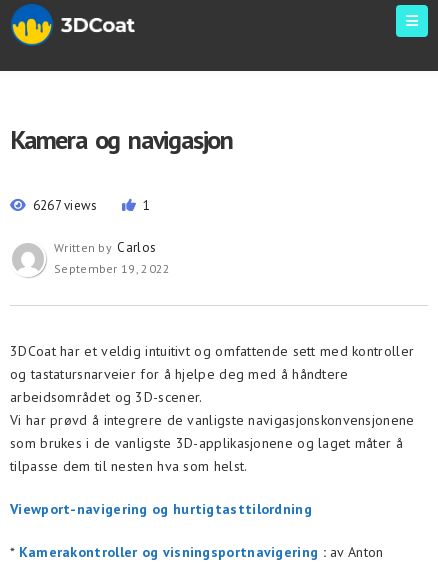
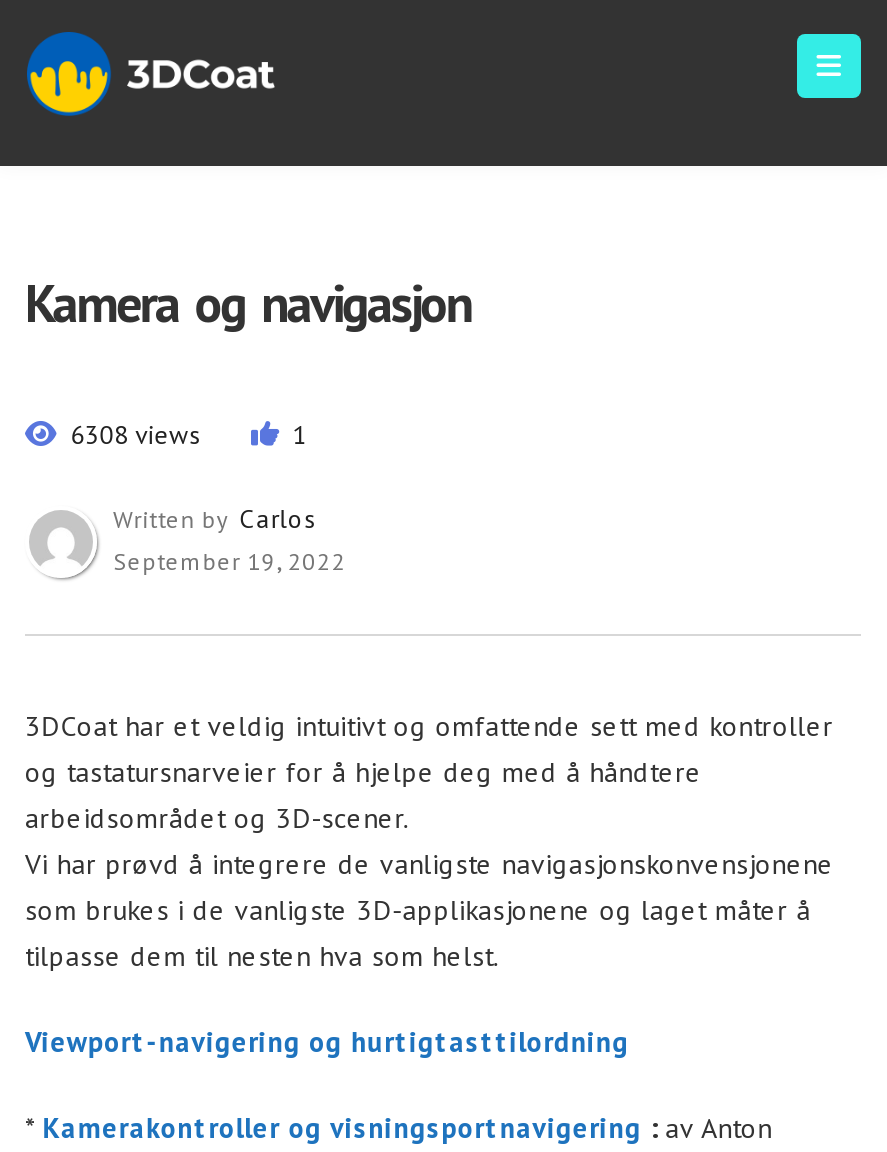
[33,197,98,214] 6267 views -> [70,418,202,452] 6308 views

